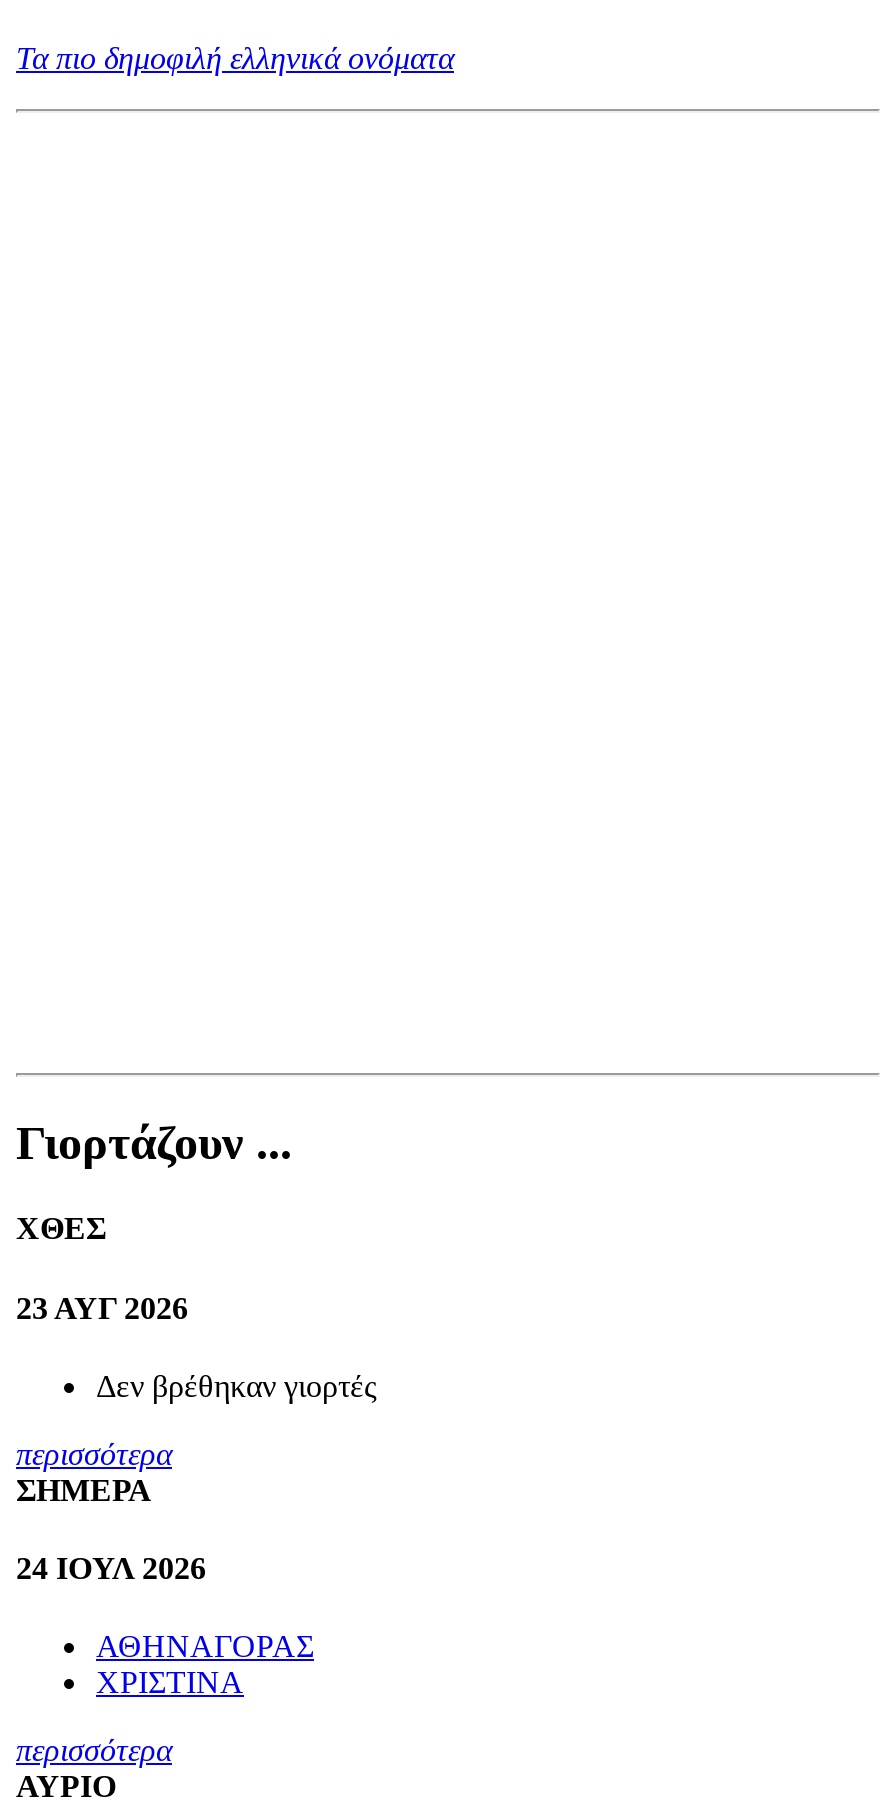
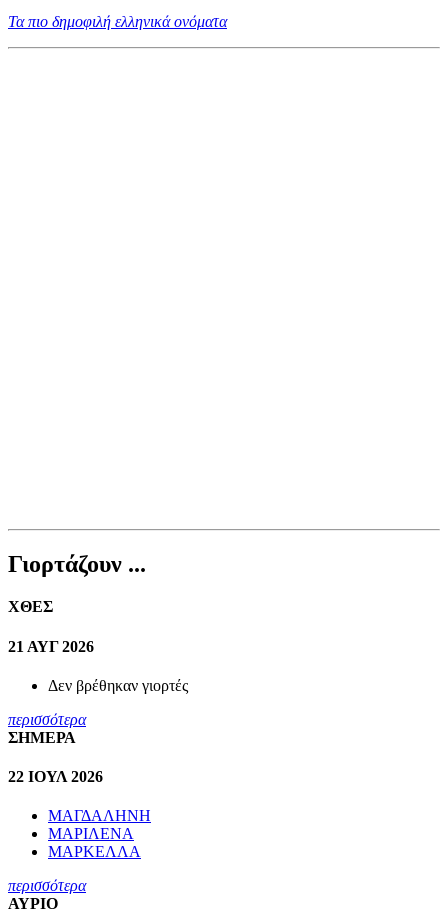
[16,1290,188,1324] 23 ΑΥΓ 2026 -> [8,637,94,654] 21 ΑΥΓ 2026
[16,1551,206,1585] 24 ΙΟΥΛ 2026 -> [8,768,103,785] 22 ΙΟΥΛ 2026
[96,1630,314,1700] ΑΘΗΝΑΓΟΡΑΣ | ΧΡΙΣΤΙΝΑ -> [48,807,151,860] ΜΑΓΔΑΛΗΝΗ | ΜΑΡΙΛΕΝΑ | ΜΑΡΚΕΛΛΑ

